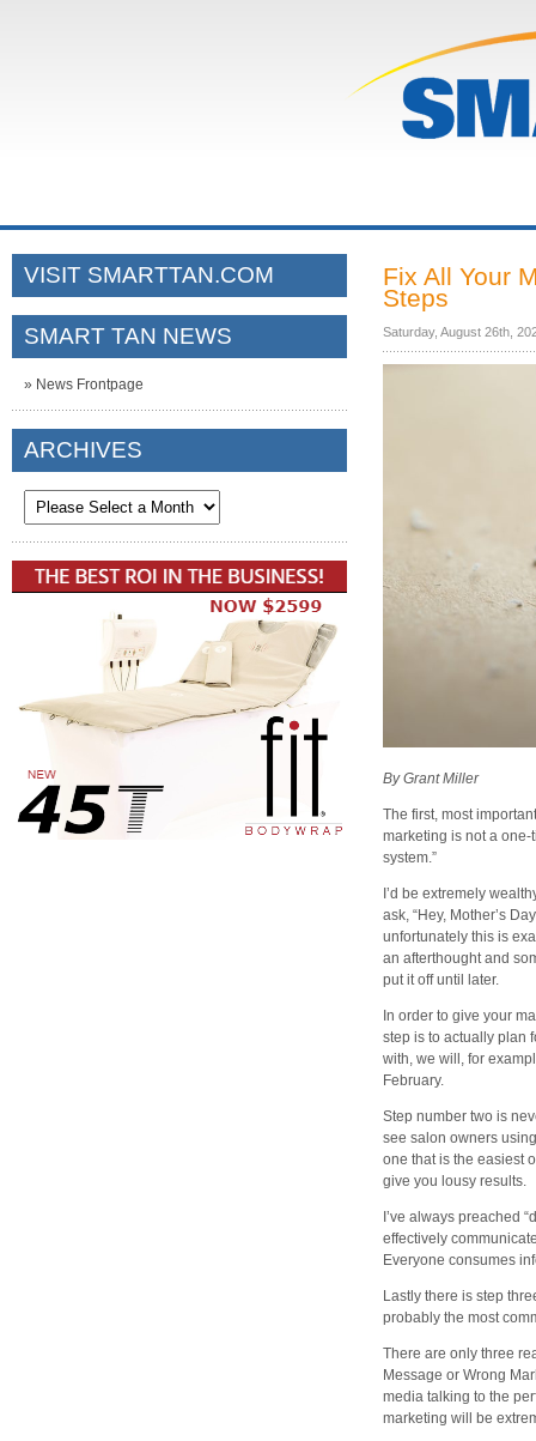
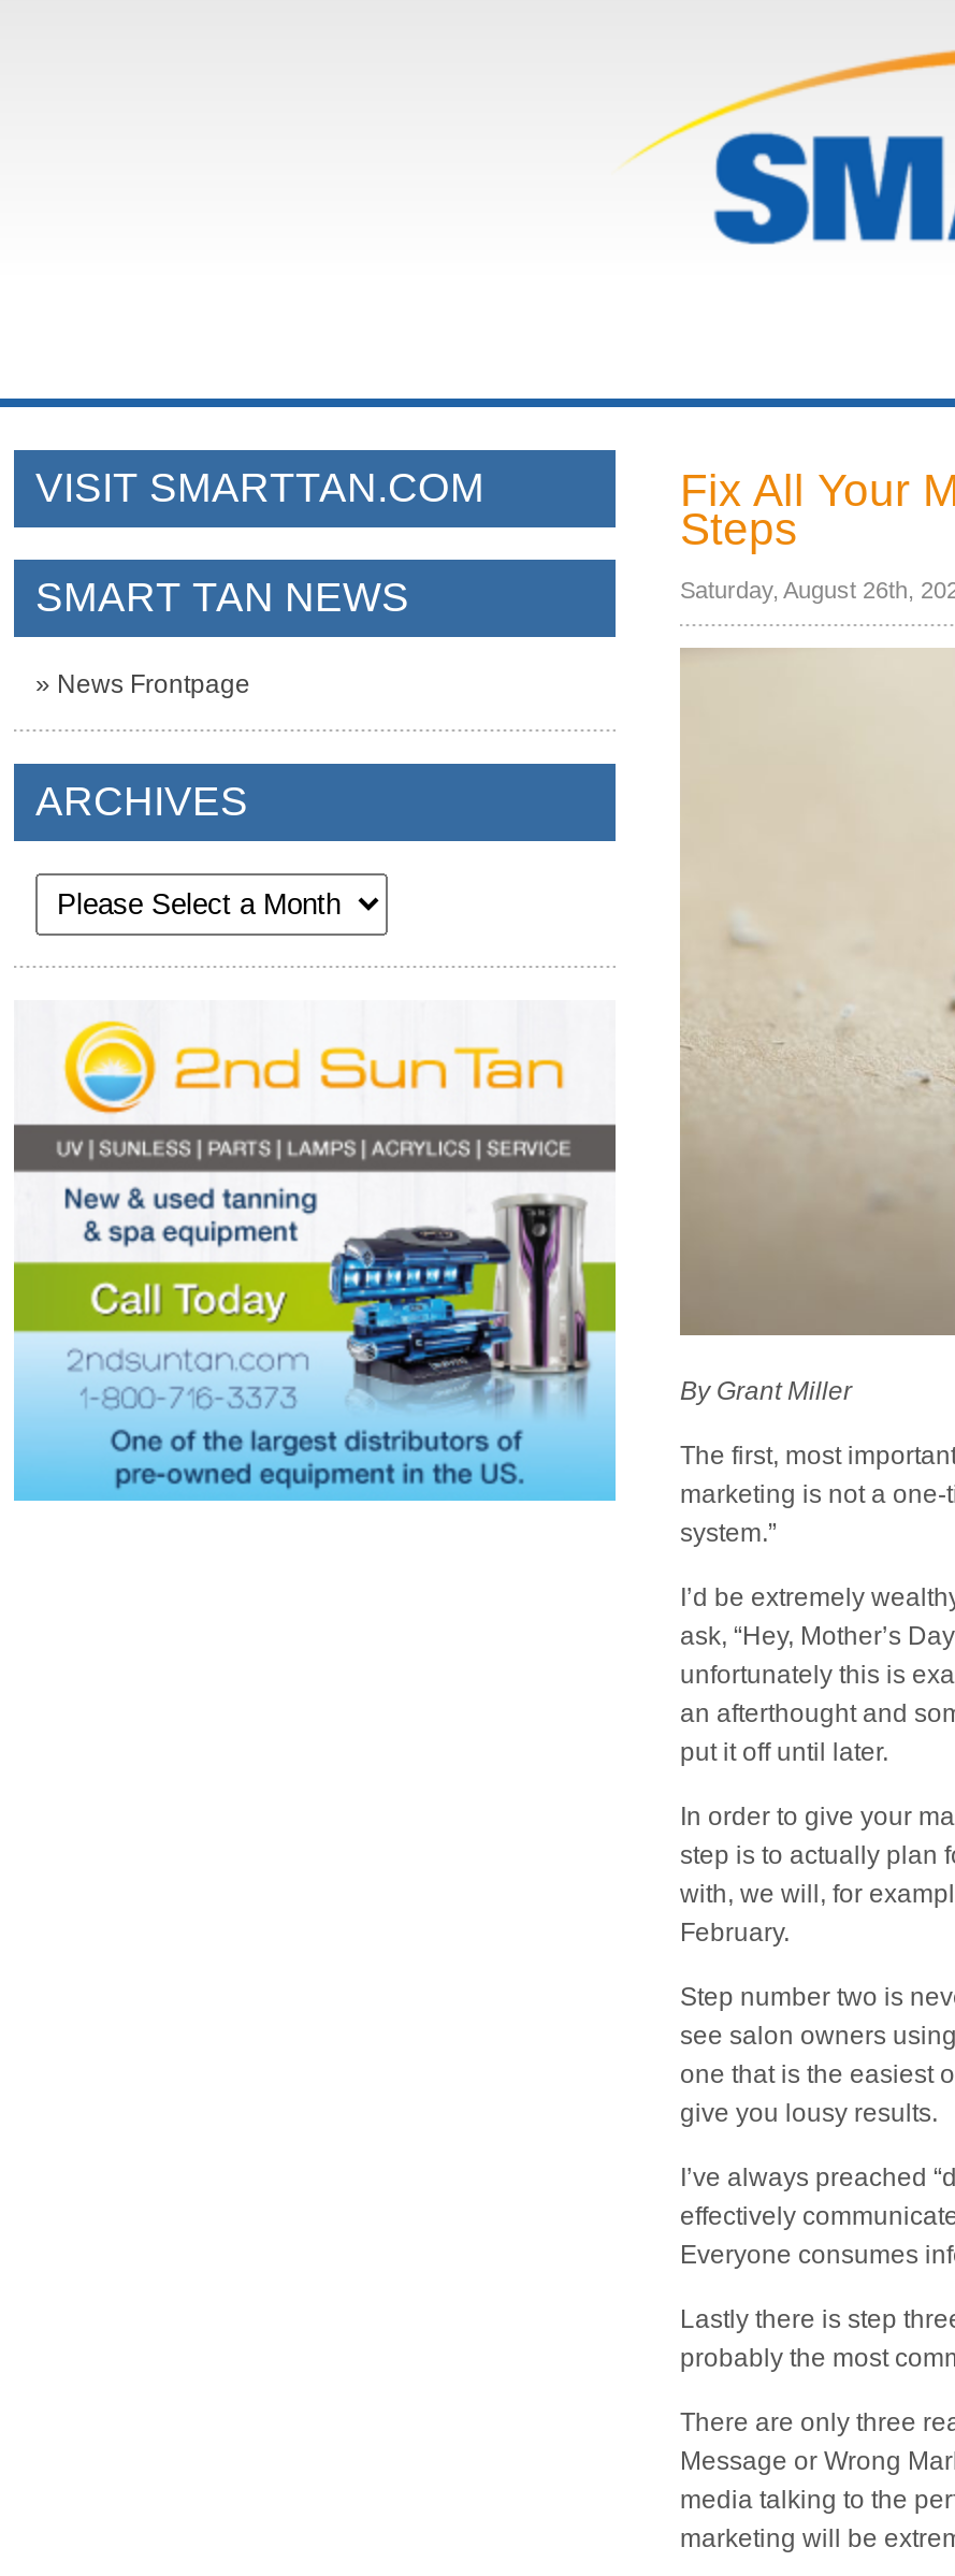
[11,559,348,840] [image] -> [12,1000,618,1503] [image]

